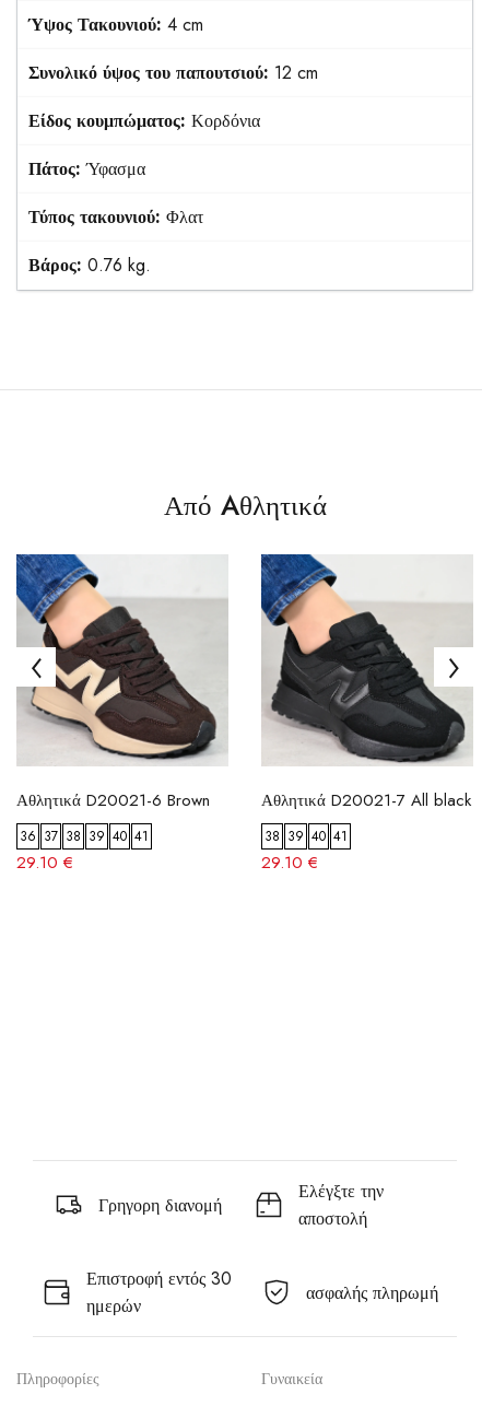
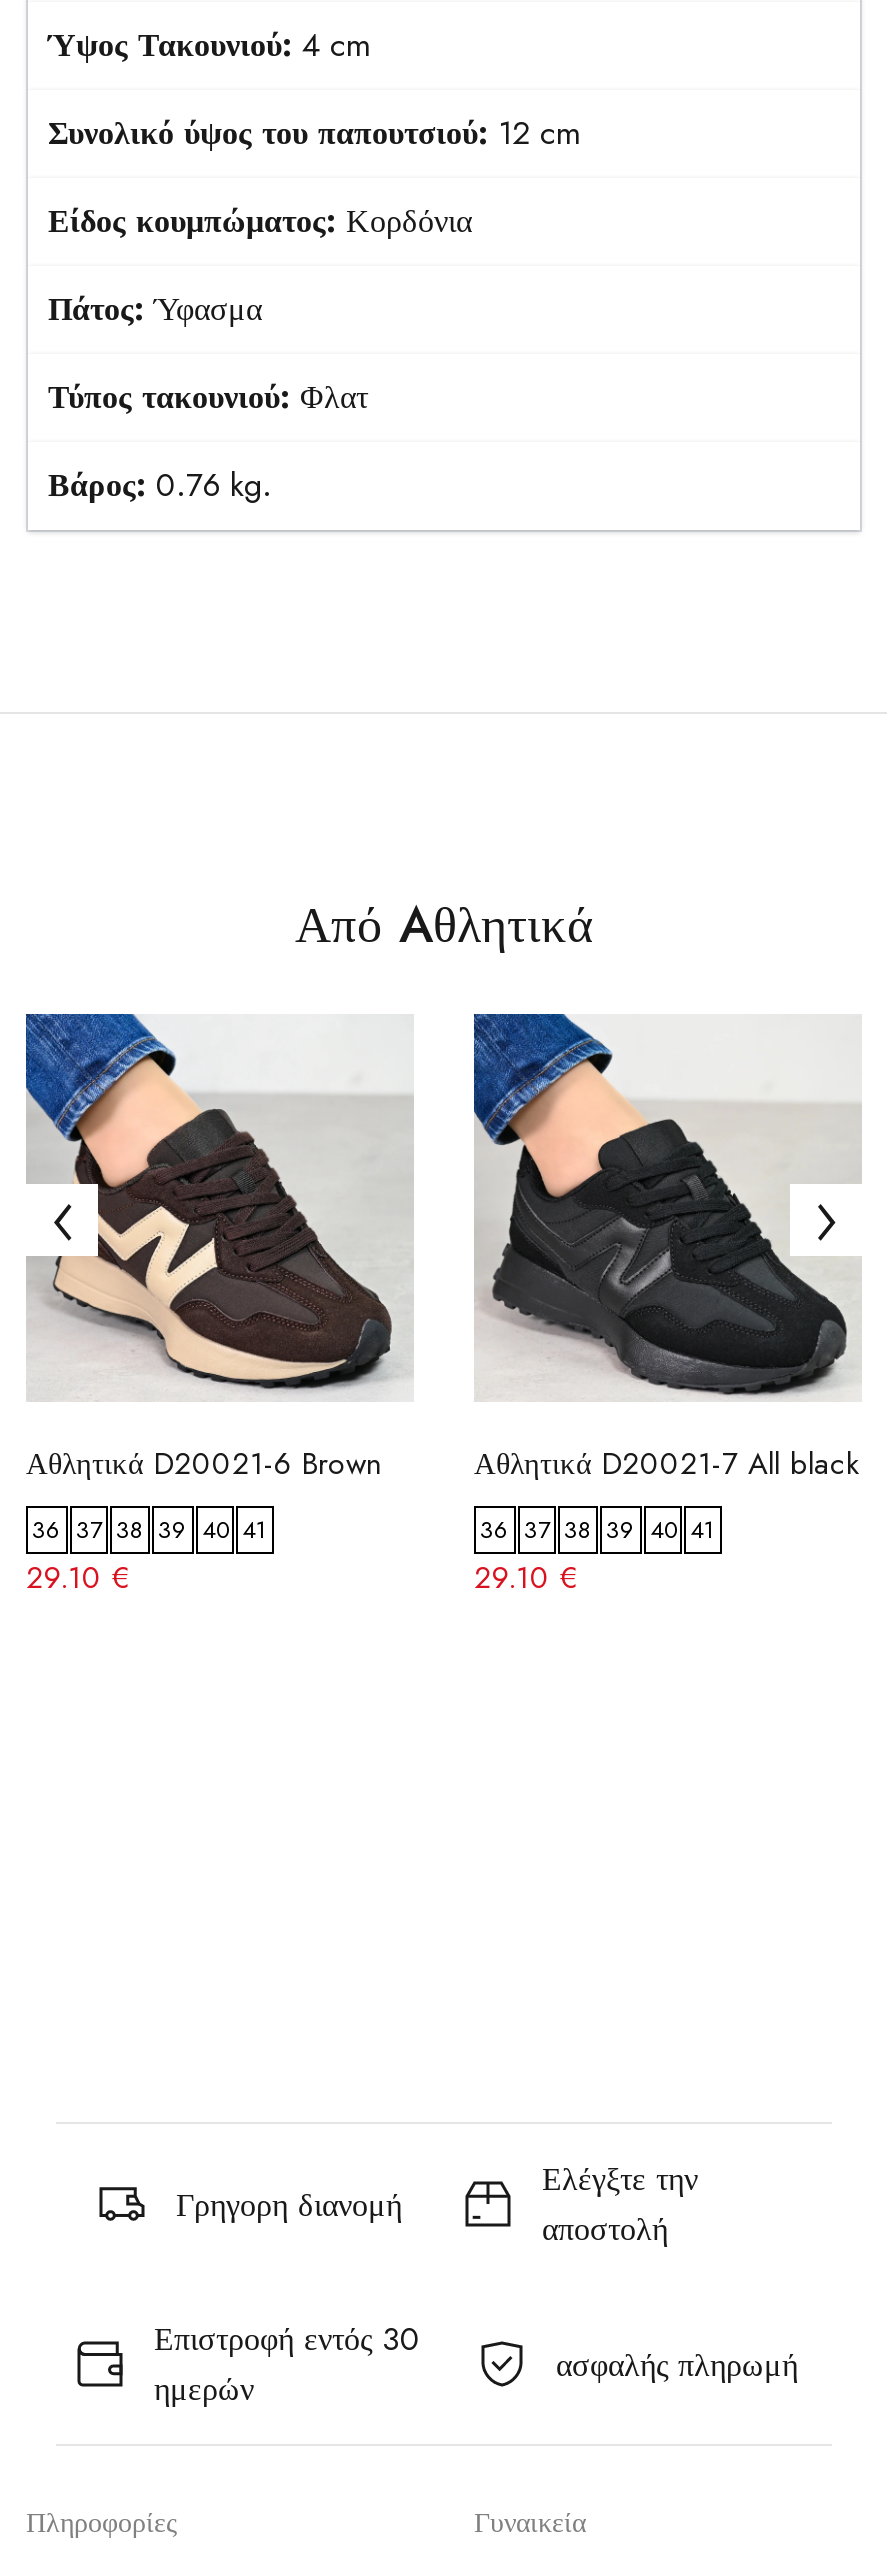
[264,827,348,846] 38 39 40 41 -> [480,1512,716,1548] 36 37 38 39 40 41

